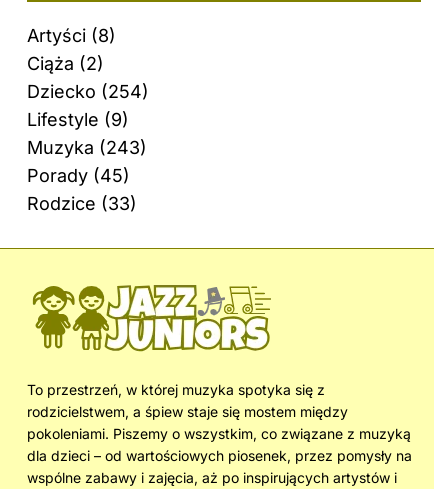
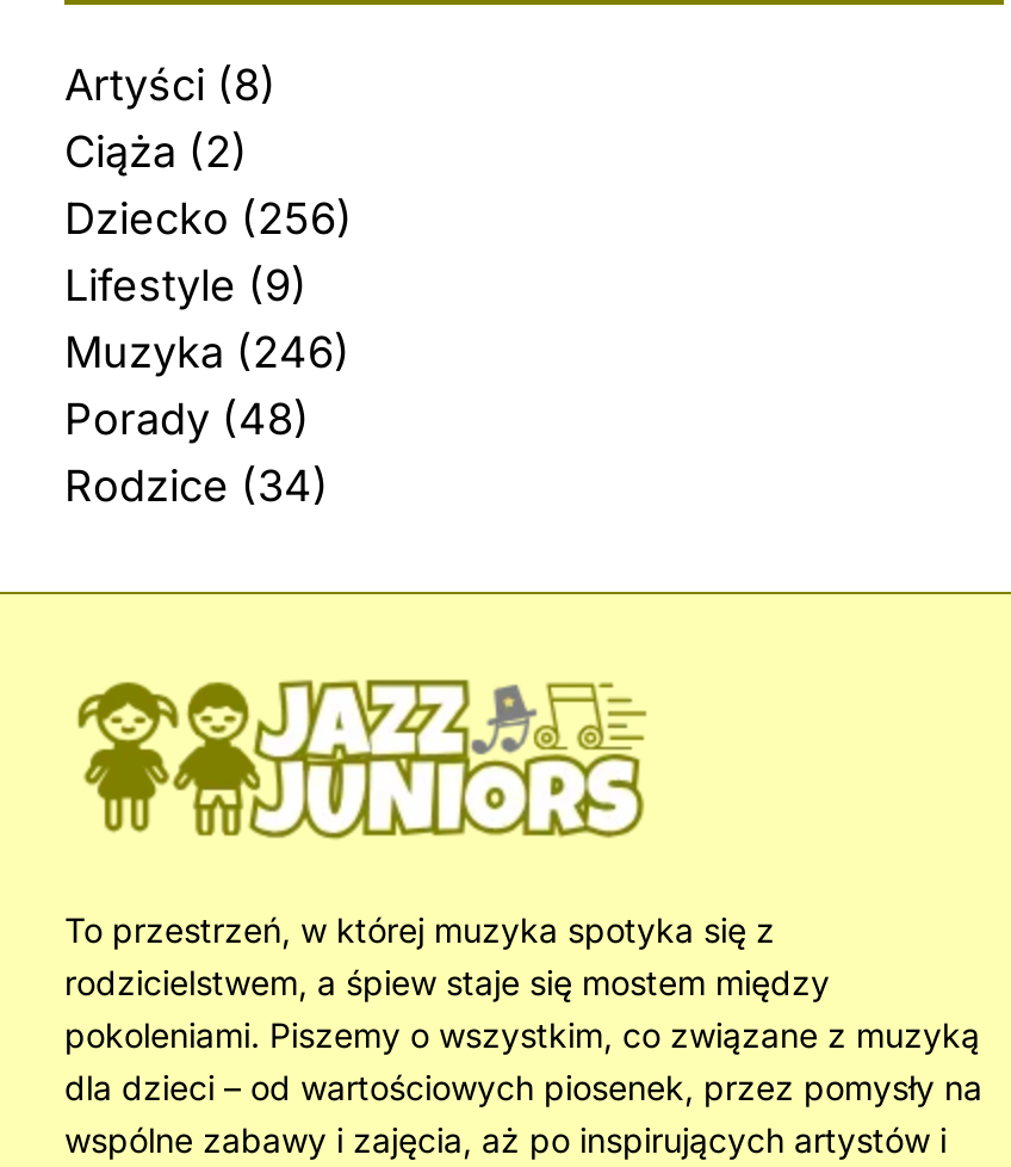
[27,80,149,101] Dziecko (254) -> [64,192,353,242] Dziecko (256)
[27,136,147,157] Muzyka (243) -> [64,326,351,376] Muzyka (246)
[27,164,130,185] Porady (45) -> [64,393,310,443] Porady (48)
[27,192,137,213] Rodzice (33) -> [64,459,329,510] Rodzice (34)

